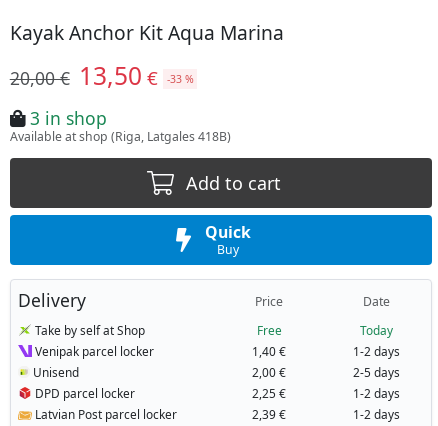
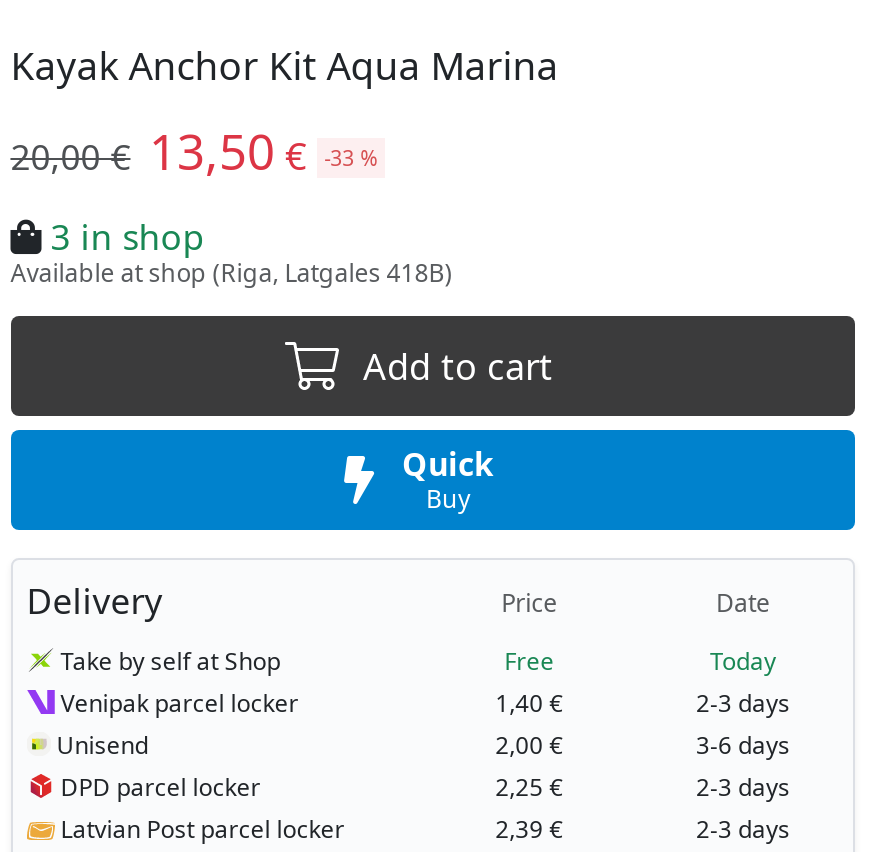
[352,343,399,359] 1-2 days -> [696,686,790,718] 2-3 days
[352,364,399,380] 2-5 days -> [696,728,790,760] 3-6 days
[352,385,399,401] 1-2 days -> [696,770,790,802] 2-3 days
[352,406,399,422] 1-2 days -> [696,812,790,844] 2-3 days

